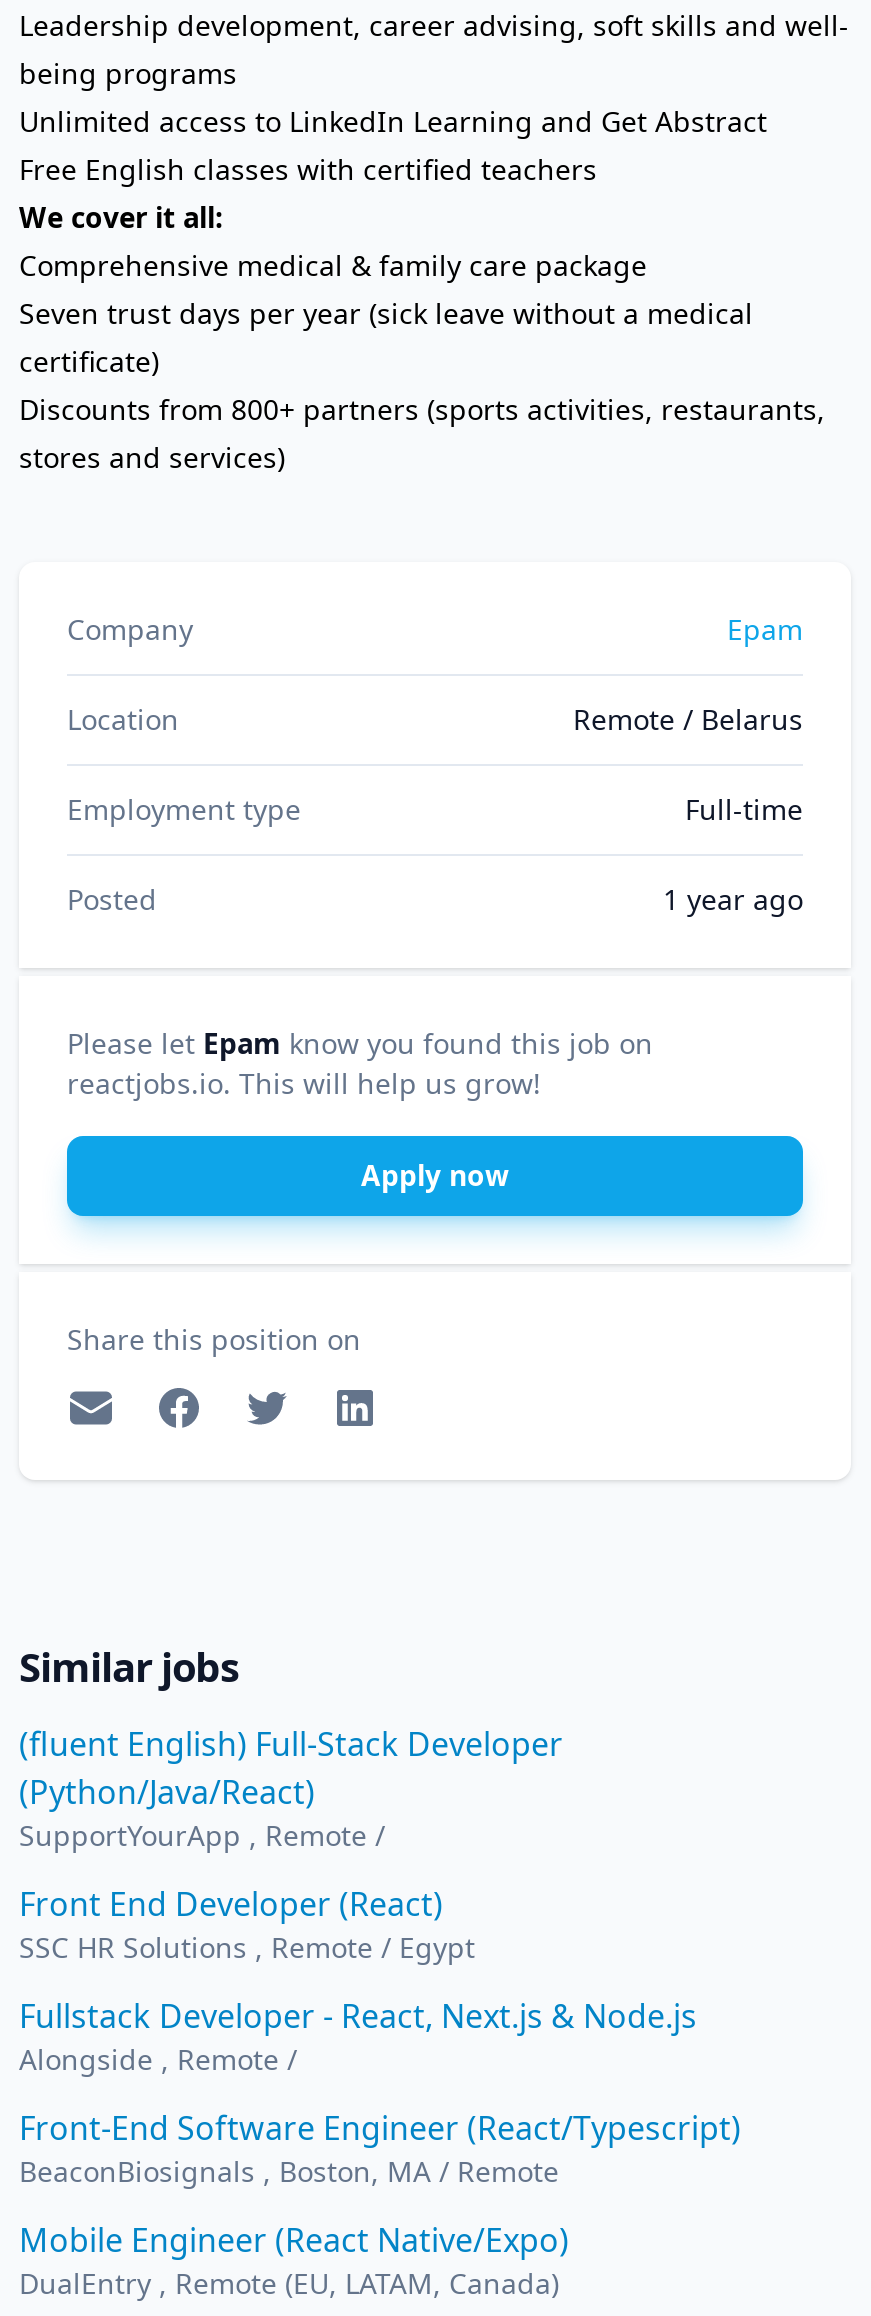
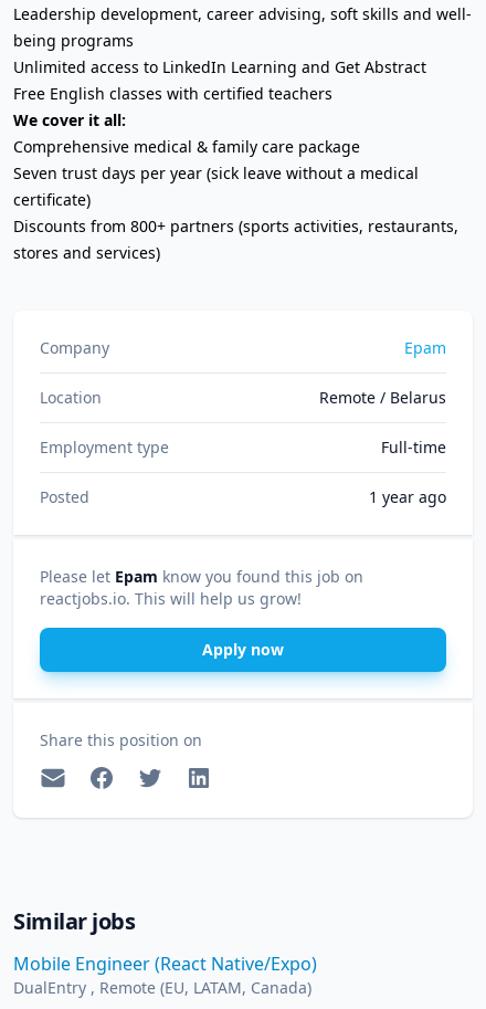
[19,1722,741,2190] (fluent English) Full-Stack Developer | (Python/Java/React) | SupportYourApp , Remote / | Front End Developer (React) | SSC HR Solutions , Remote / Egypt | Fullstack Developer - React, Next.js & Node.js | Alongside , Remote / | Front-End Software Engineer (React/Typescript) | BeaconBiosignals , Boston, MA / Remote -> none

